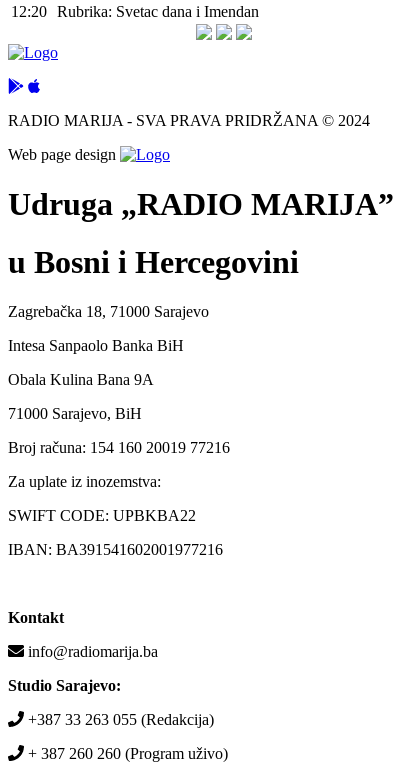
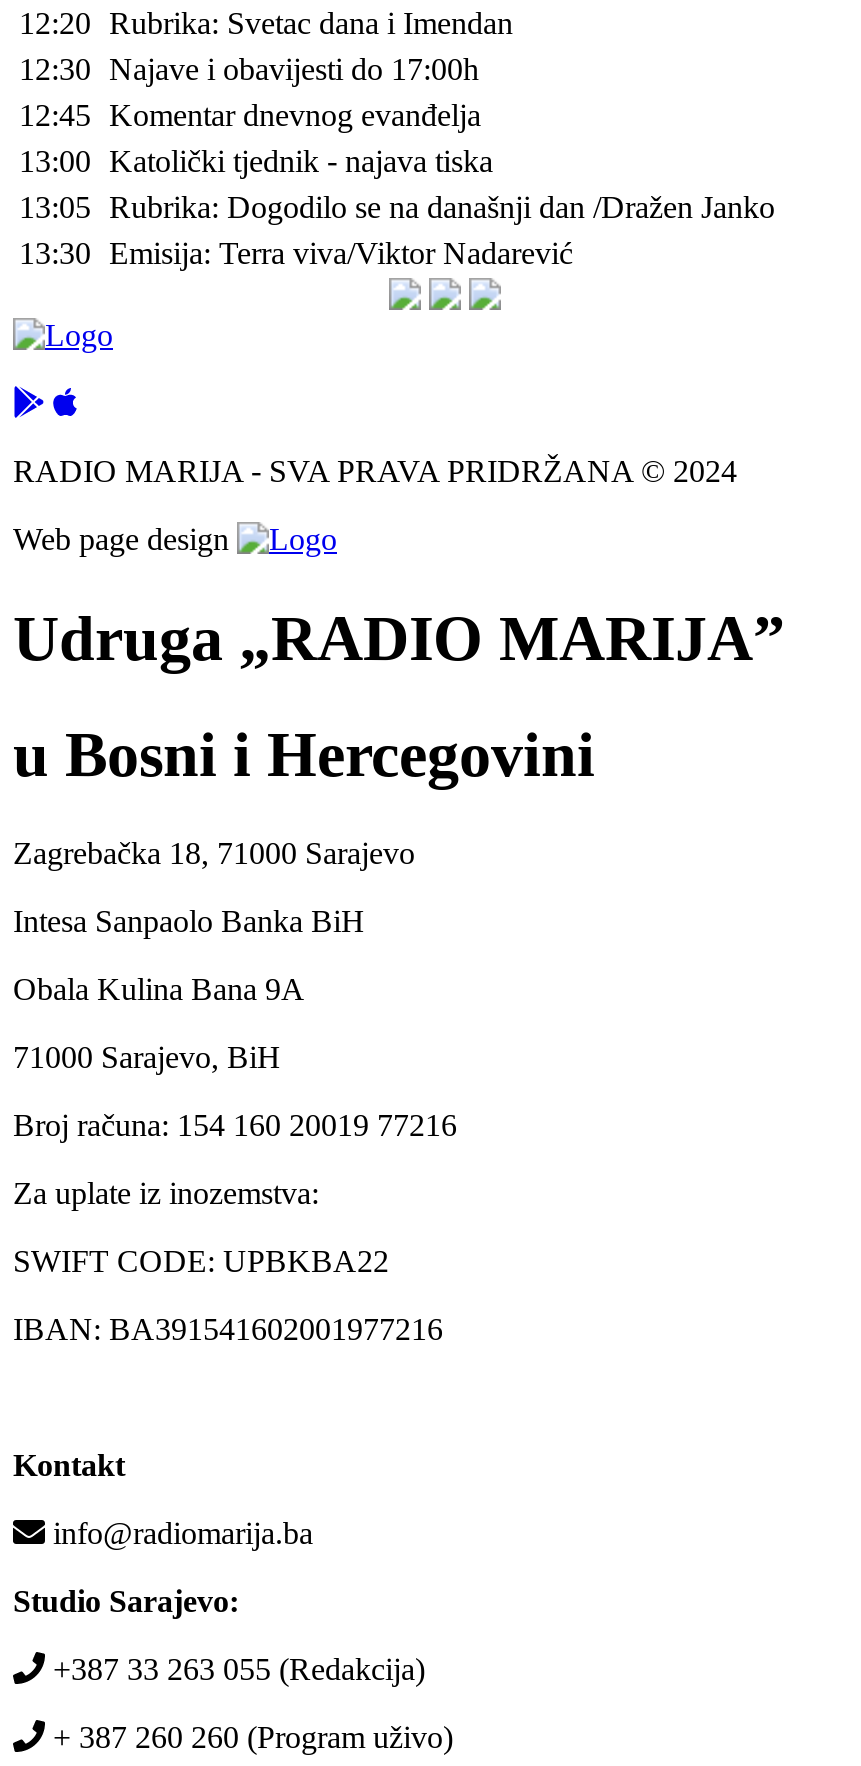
none -> [19,52,775,270] 12:30 Najave i obavijesti do 17:00h | 12:45 Komentar dnevnog evanđelja | 13:00 Katolički tjednik - najava tiska | 13:05 Rubrika: Dogodilo se na današnji dan /Dražen Janko | 13:30 Emisija: Terra viva/Viktor Nadarević

